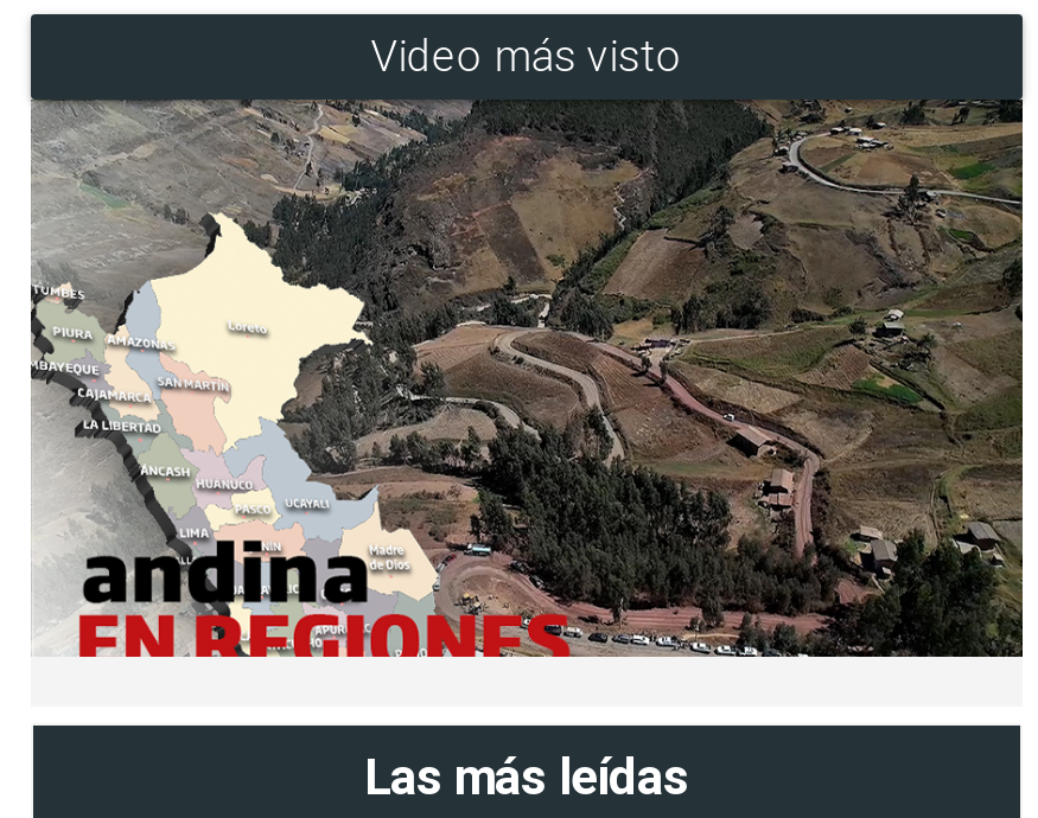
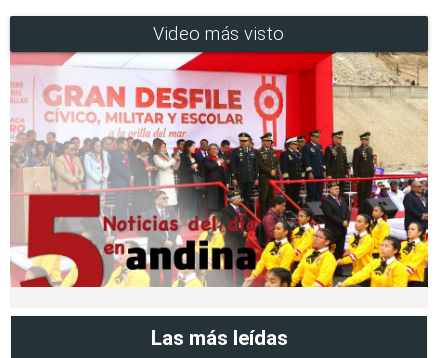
[28,100,1025,659] [image] -> [10,51,429,288] [image]

